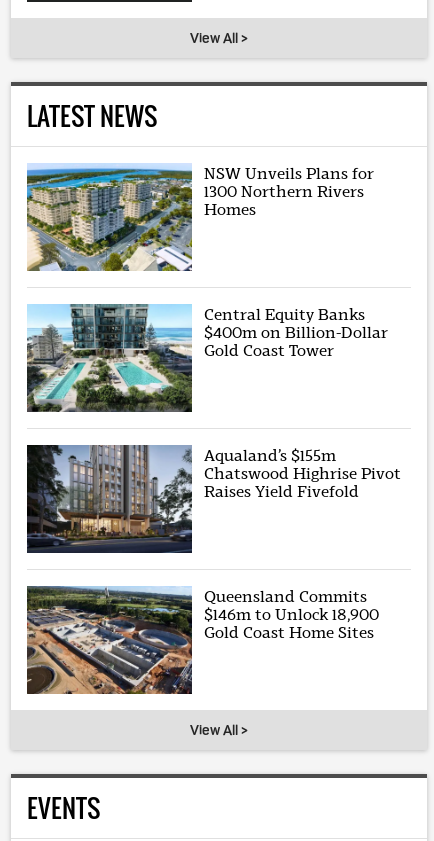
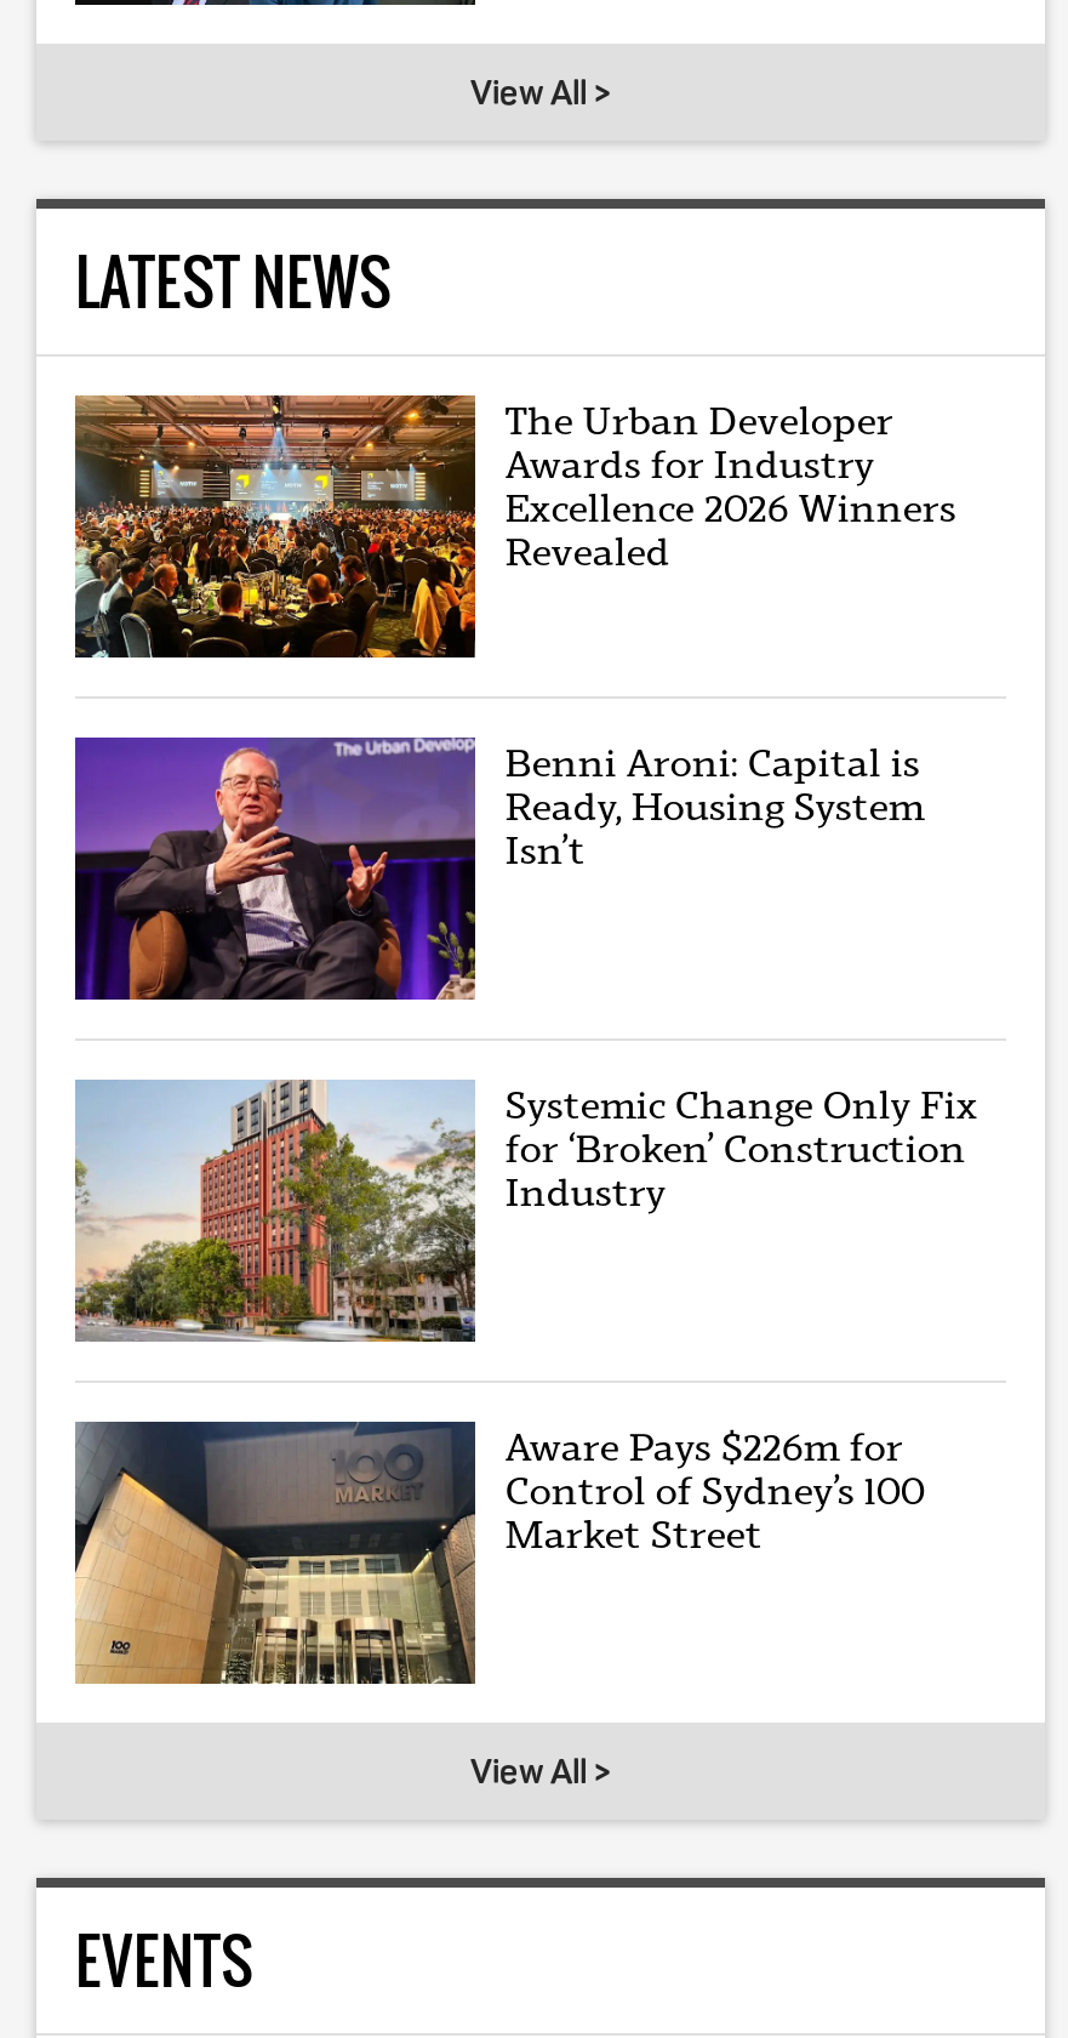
[26,163,374,272] [image] | NSW Unveils Plans for | 1300 Northern Rivers | Homes -> [73,393,956,660] [image] | The Urban Developer | Awards for Industry | Excellence 2026 Winners | Revealed
[26,303,388,413] [image] | Central Equity Banks | $400m on Billion-Dollar | Gold Coast Tower -> [73,735,924,1002] [image] | Benni Aroni: Capital is | Ready, Housing System | Isn’t
[26,444,401,554] [image] | Aqualand’s $155m | Chatswood Highrise Pivot | Raises Yield Fivefold -> [73,1080,978,1344] [image] | Systemic Change Only Fix | for ‘Broken’ Construction | Industry
[26,585,379,695] [image] | Queensland Commits | $146m to Unlock 18,900 | Gold Coast Home Sites -> [73,1419,924,1686] [image] | Aware Pays $226m for | Control of Sydney’s 100 | Market Street

